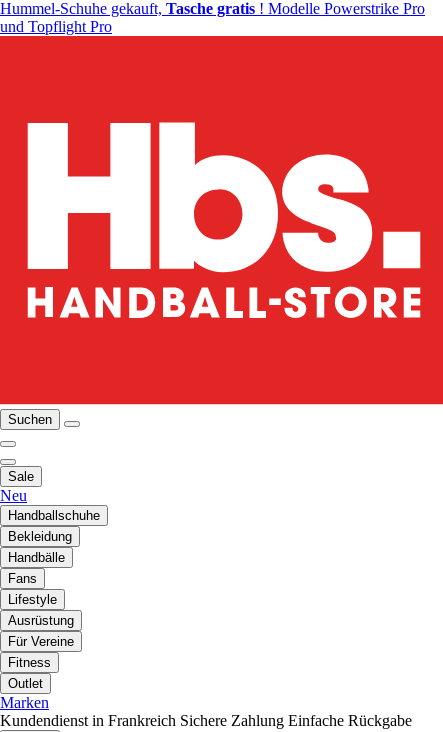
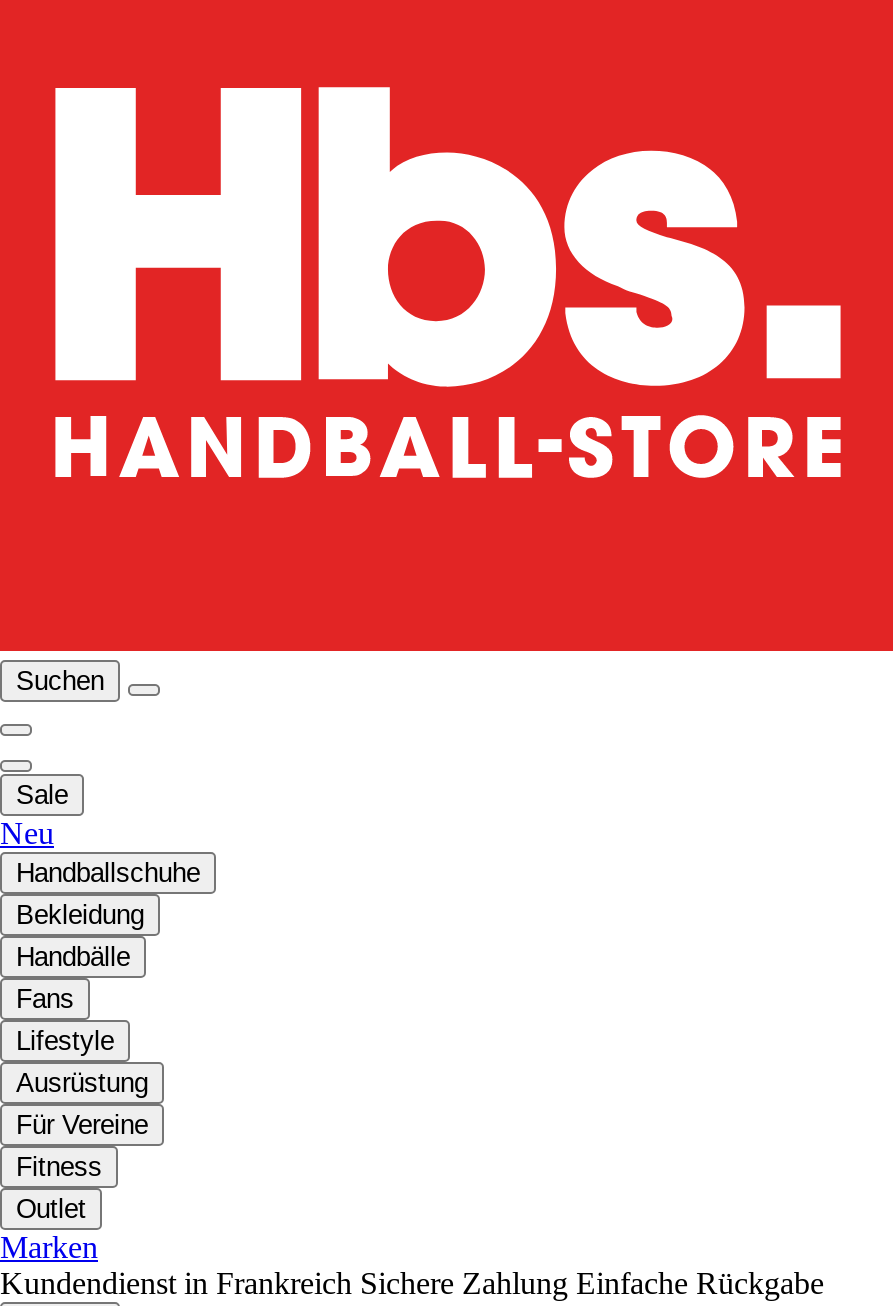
[0,0,425,35] Hummel-Schuhe gekauft, Tasche gratis! Modelle Powerstrike Pro | und Topflight Pro -> none

